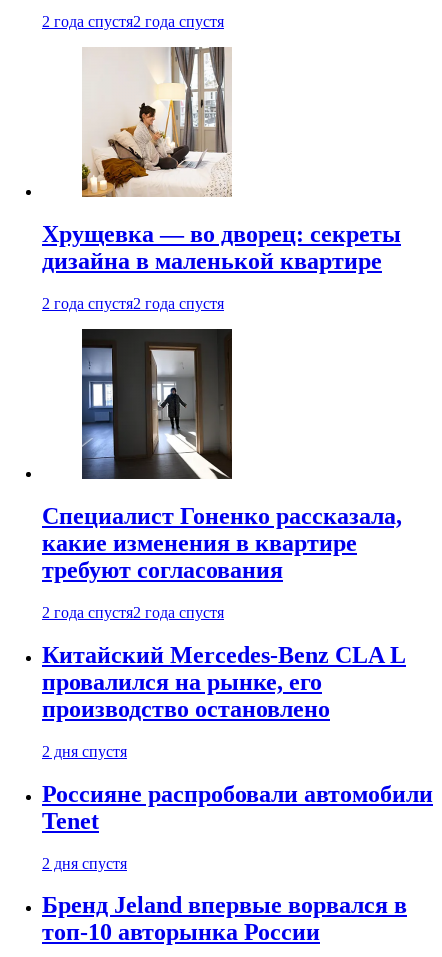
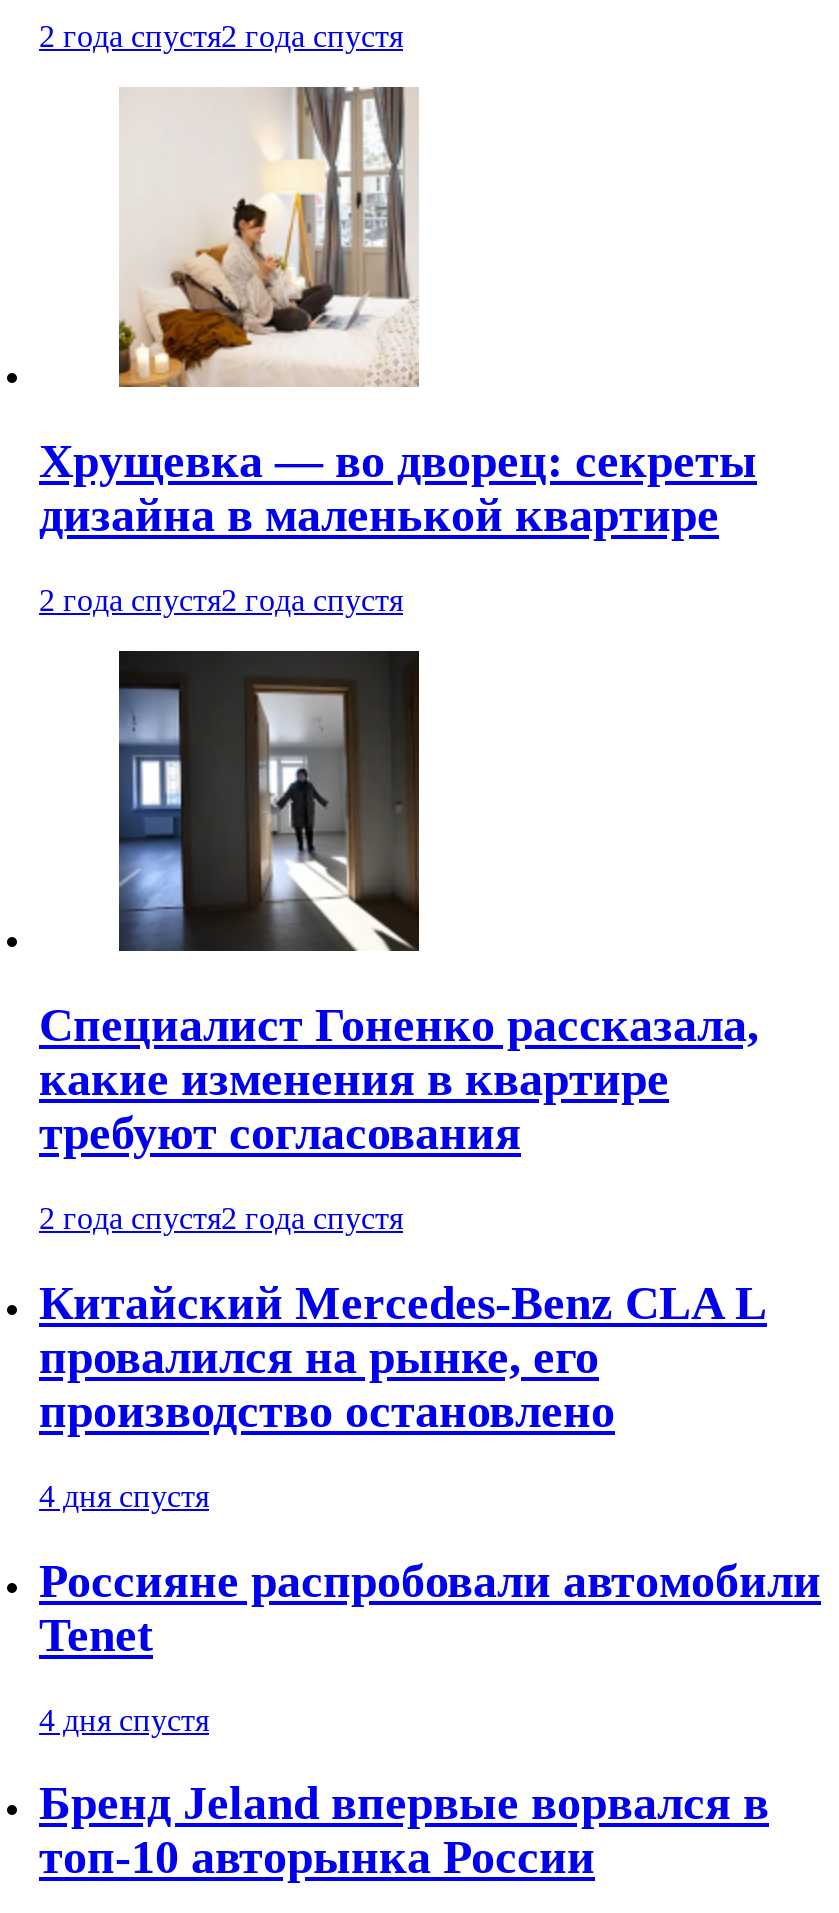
[42,743,127,760] 2 дня спустя -> [39,1479,209,1513] 4 дня спустя
[42,855,127,872] 2 дня спустя -> [39,1702,209,1736] 4 дня спустя

